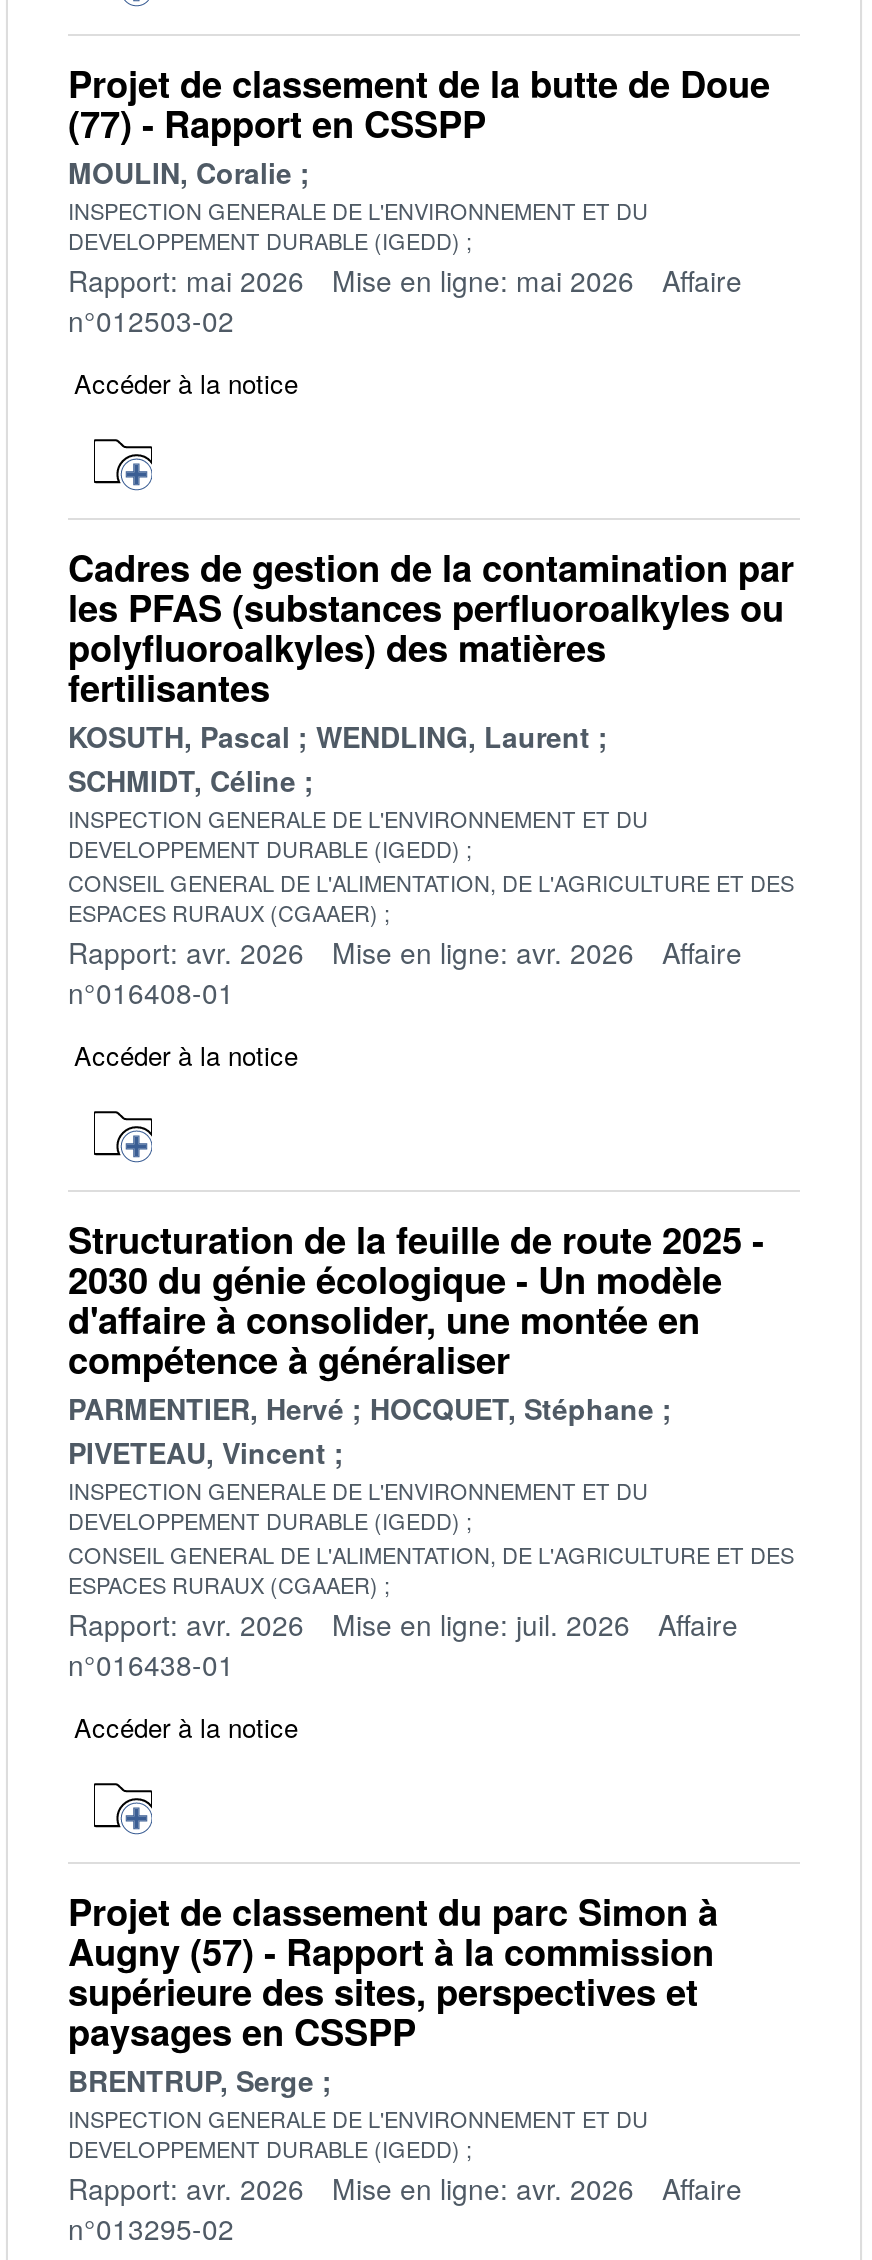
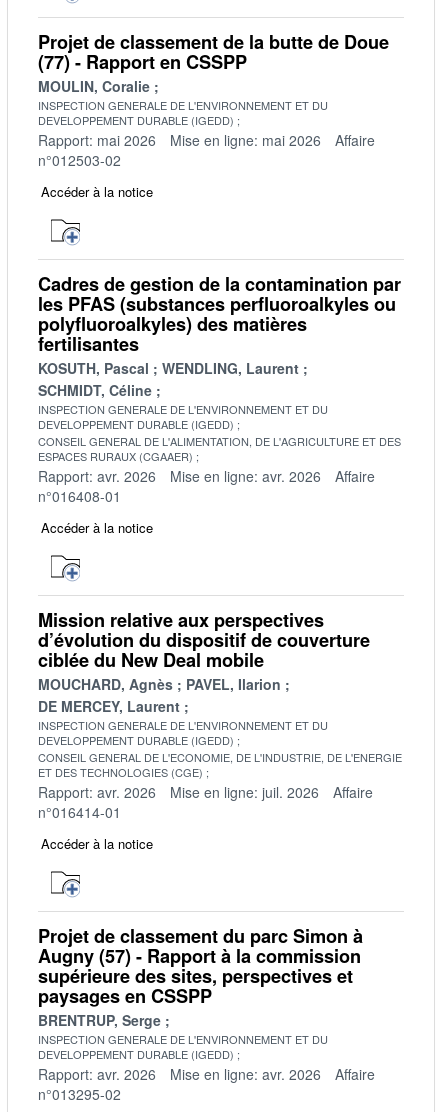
[68,1215,764,1473] Structuration de la feuille de route 2025 - | 2030 du génie écologique - Un modèle | d'affaire à consolider, une montée en | compétence à généraliser | PARMENTIER, Hervé | HOCQUET, Stéphane | PIVETEAU, Vincent -> [38,607,370,716] Mission relative aux perspectives | d’évolution du dispositif de couverture | ciblée du New Deal mobile | MOUCHARD, Agnès | PAVEL, Ilarion | DE MERCEY, Laurent
[68,1539,794,1601] CONSEIL GENERAL DE L'ALIMENTATION, DE L'AGRICULTURE ET DES | ESPACES RURAUX (CGAAER) -> [38,749,402,780] CONSEIL GENERAL DE L'ECONOMIE, DE L'INDUSTRIE, DE L'ENERGIE | ET DES TECHNOLOGIES (CGE)
[68,1645,234,1685] n°016438-01 -> [38,802,121,822] n°016414-01

